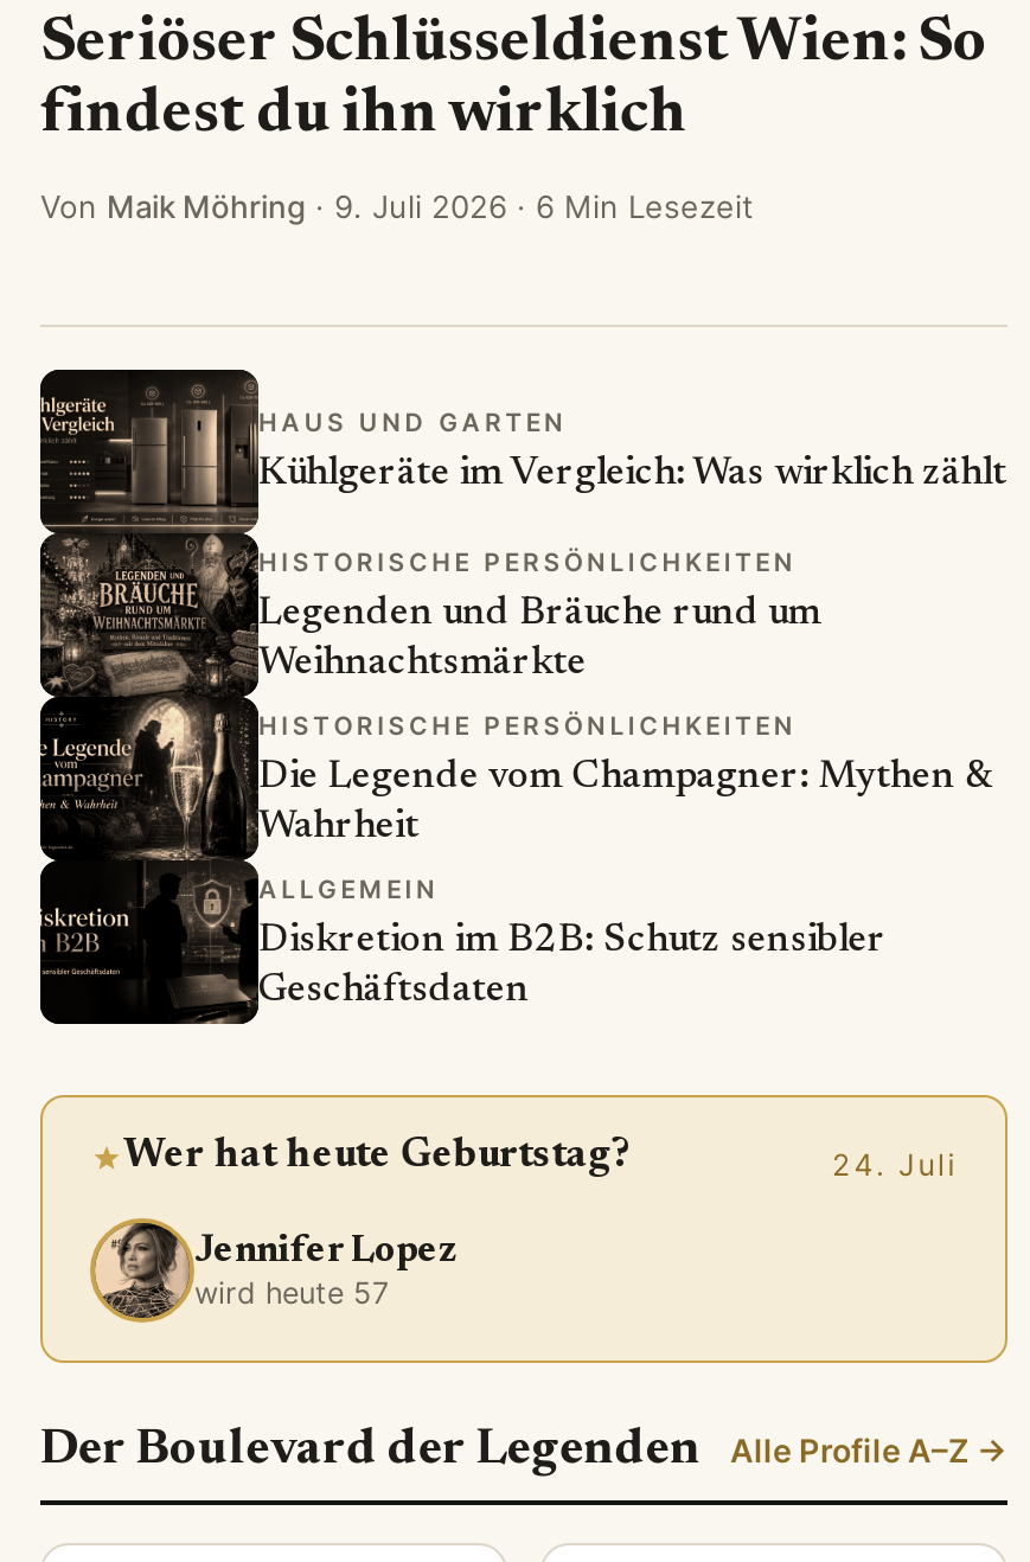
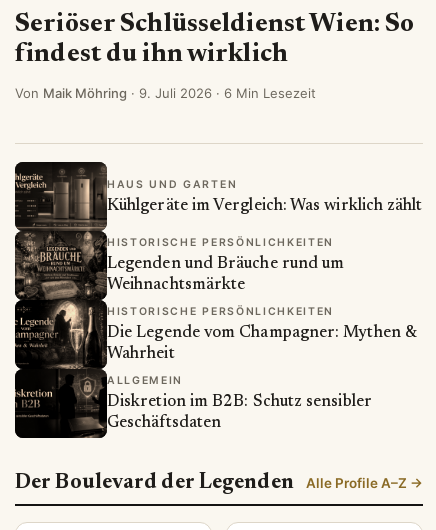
[40,1092,1010,1364] [image] | Wer hat heute Geburtstag? | 24. Juli | Jennifer Lopez | wird heute 57 -> none

